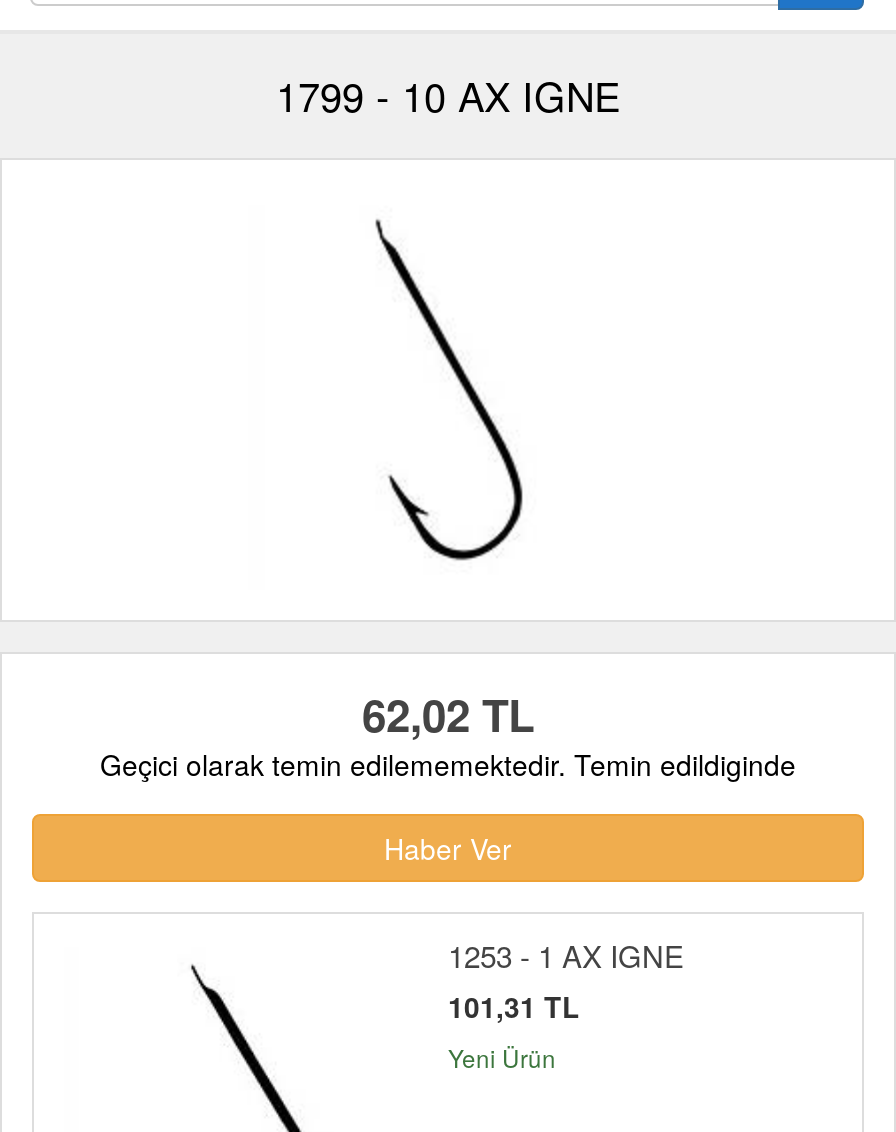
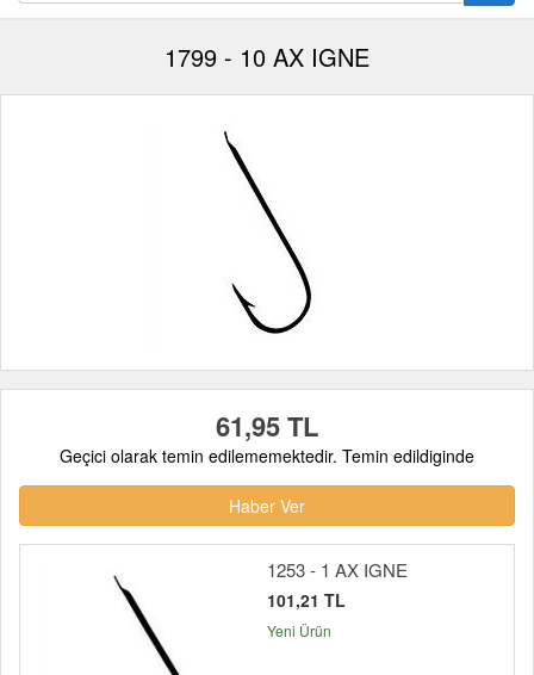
[362,682,534,746] 62,02 TL -> [216,407,318,445] 61,95 TL
[448,986,580,1026] 101,31 TL -> [267,588,346,612] 101,21 TL

